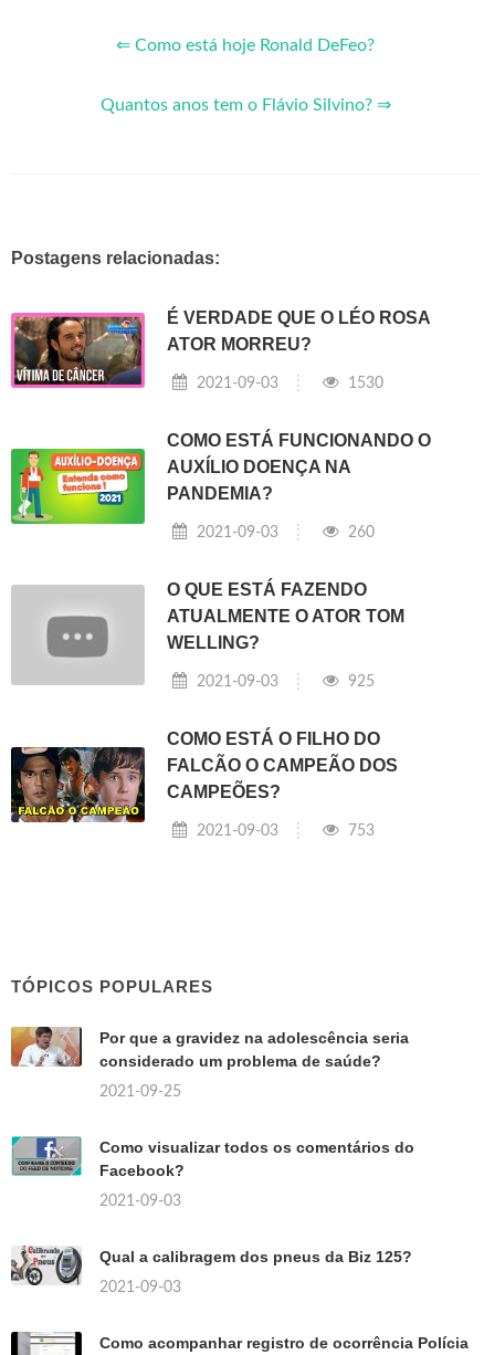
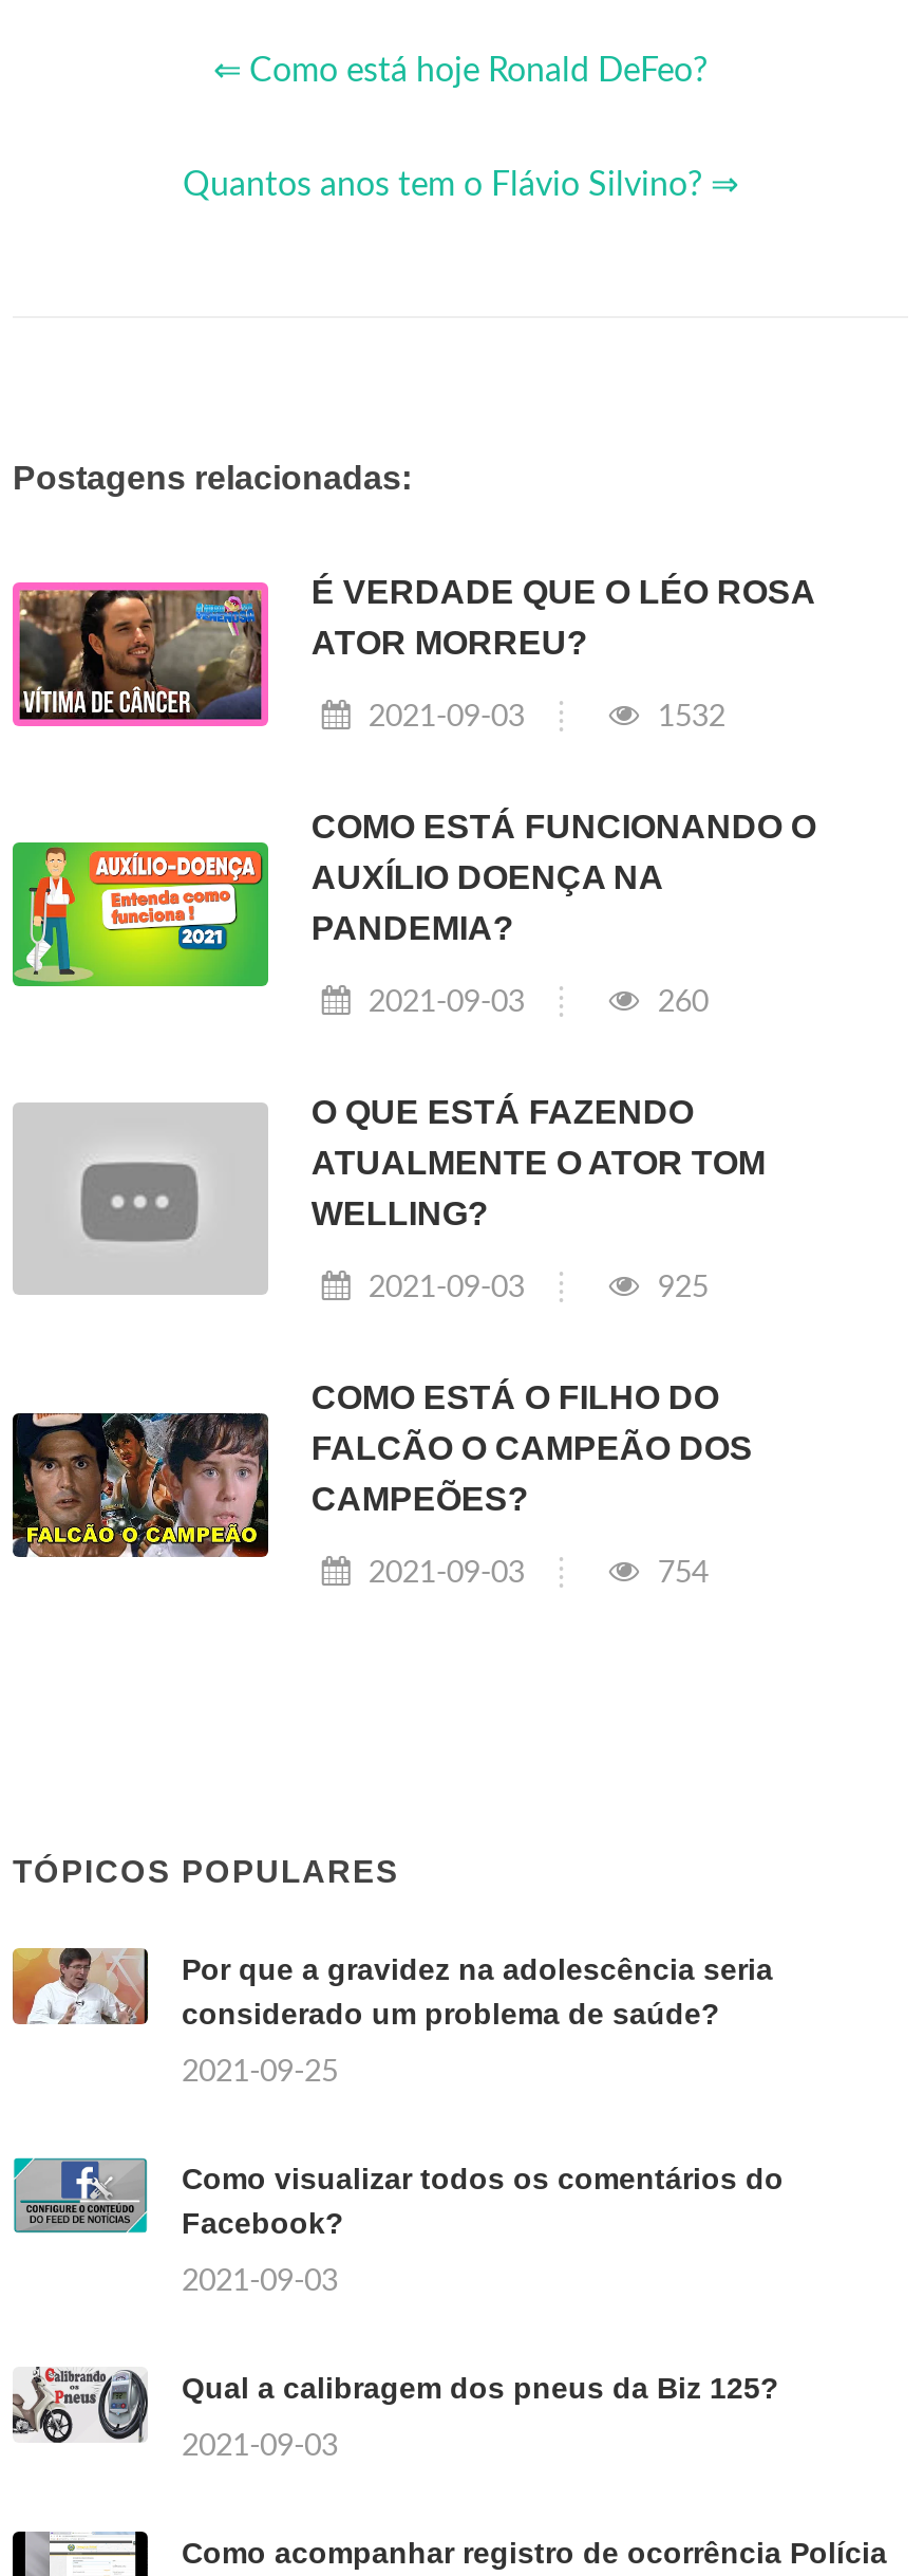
[344,375,384,392] 1530 -> [649,702,725,733] 1532
[344,823,375,839] 753 -> [649,1558,708,1590] 754

